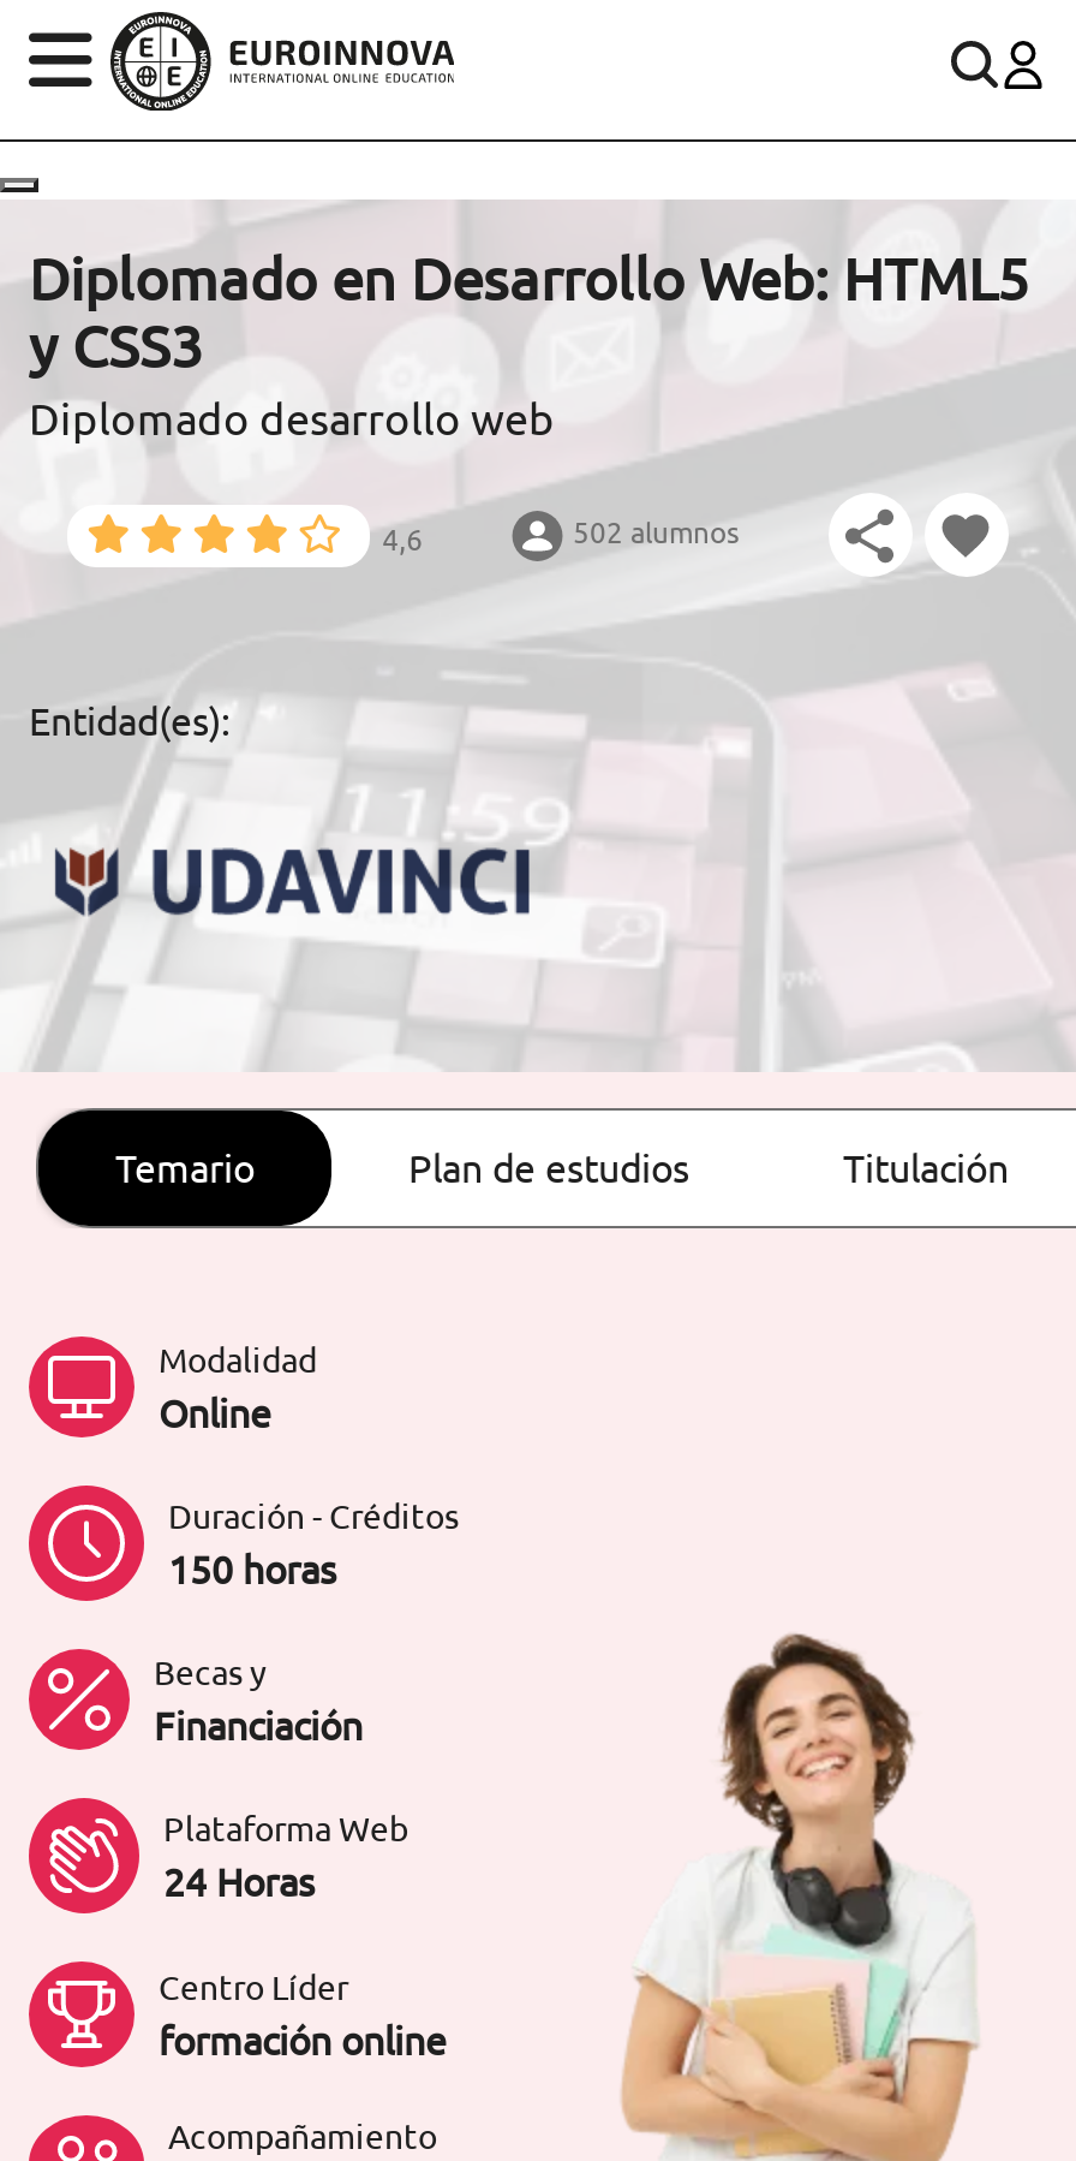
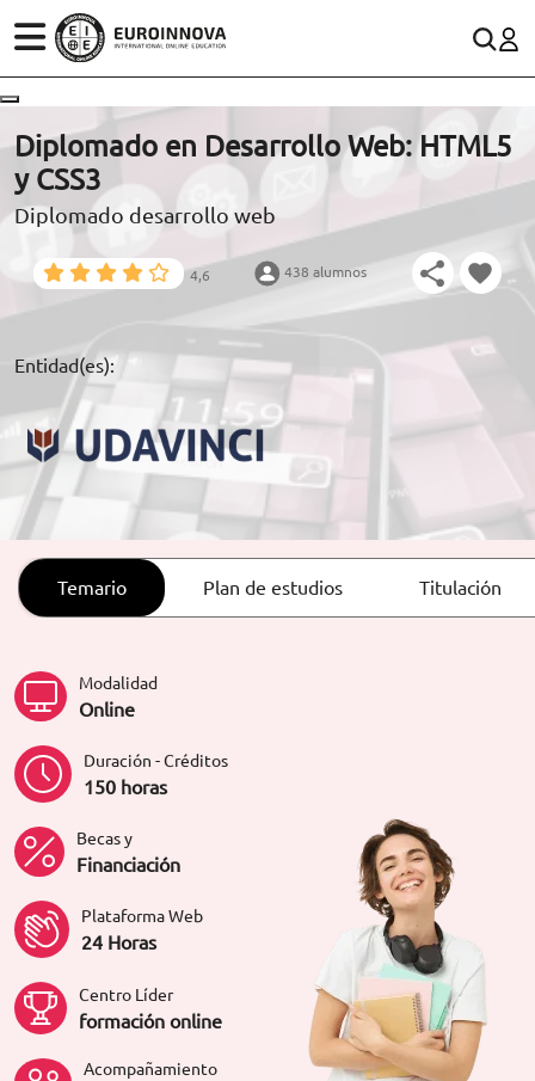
[573,516,739,547] 502 alumnos -> [285,264,367,279] 438 alumnos

